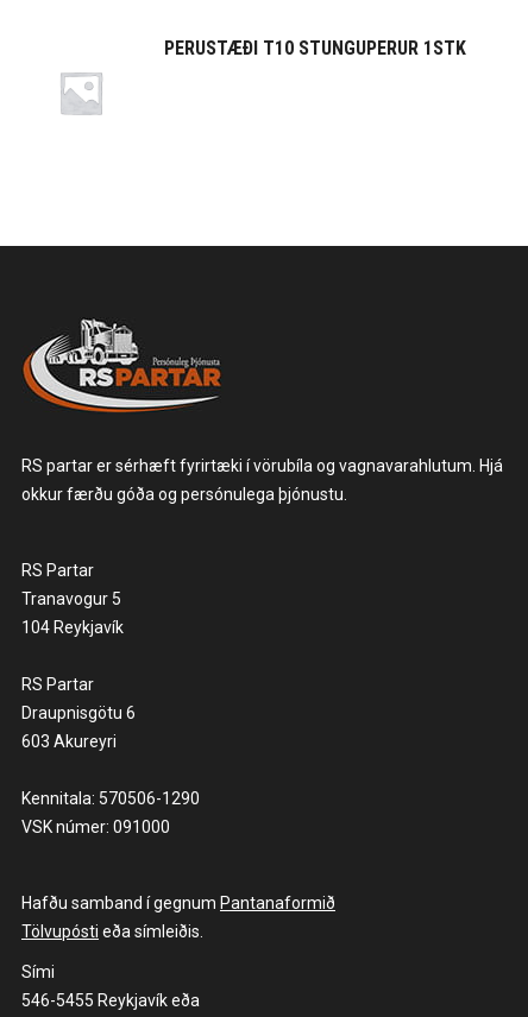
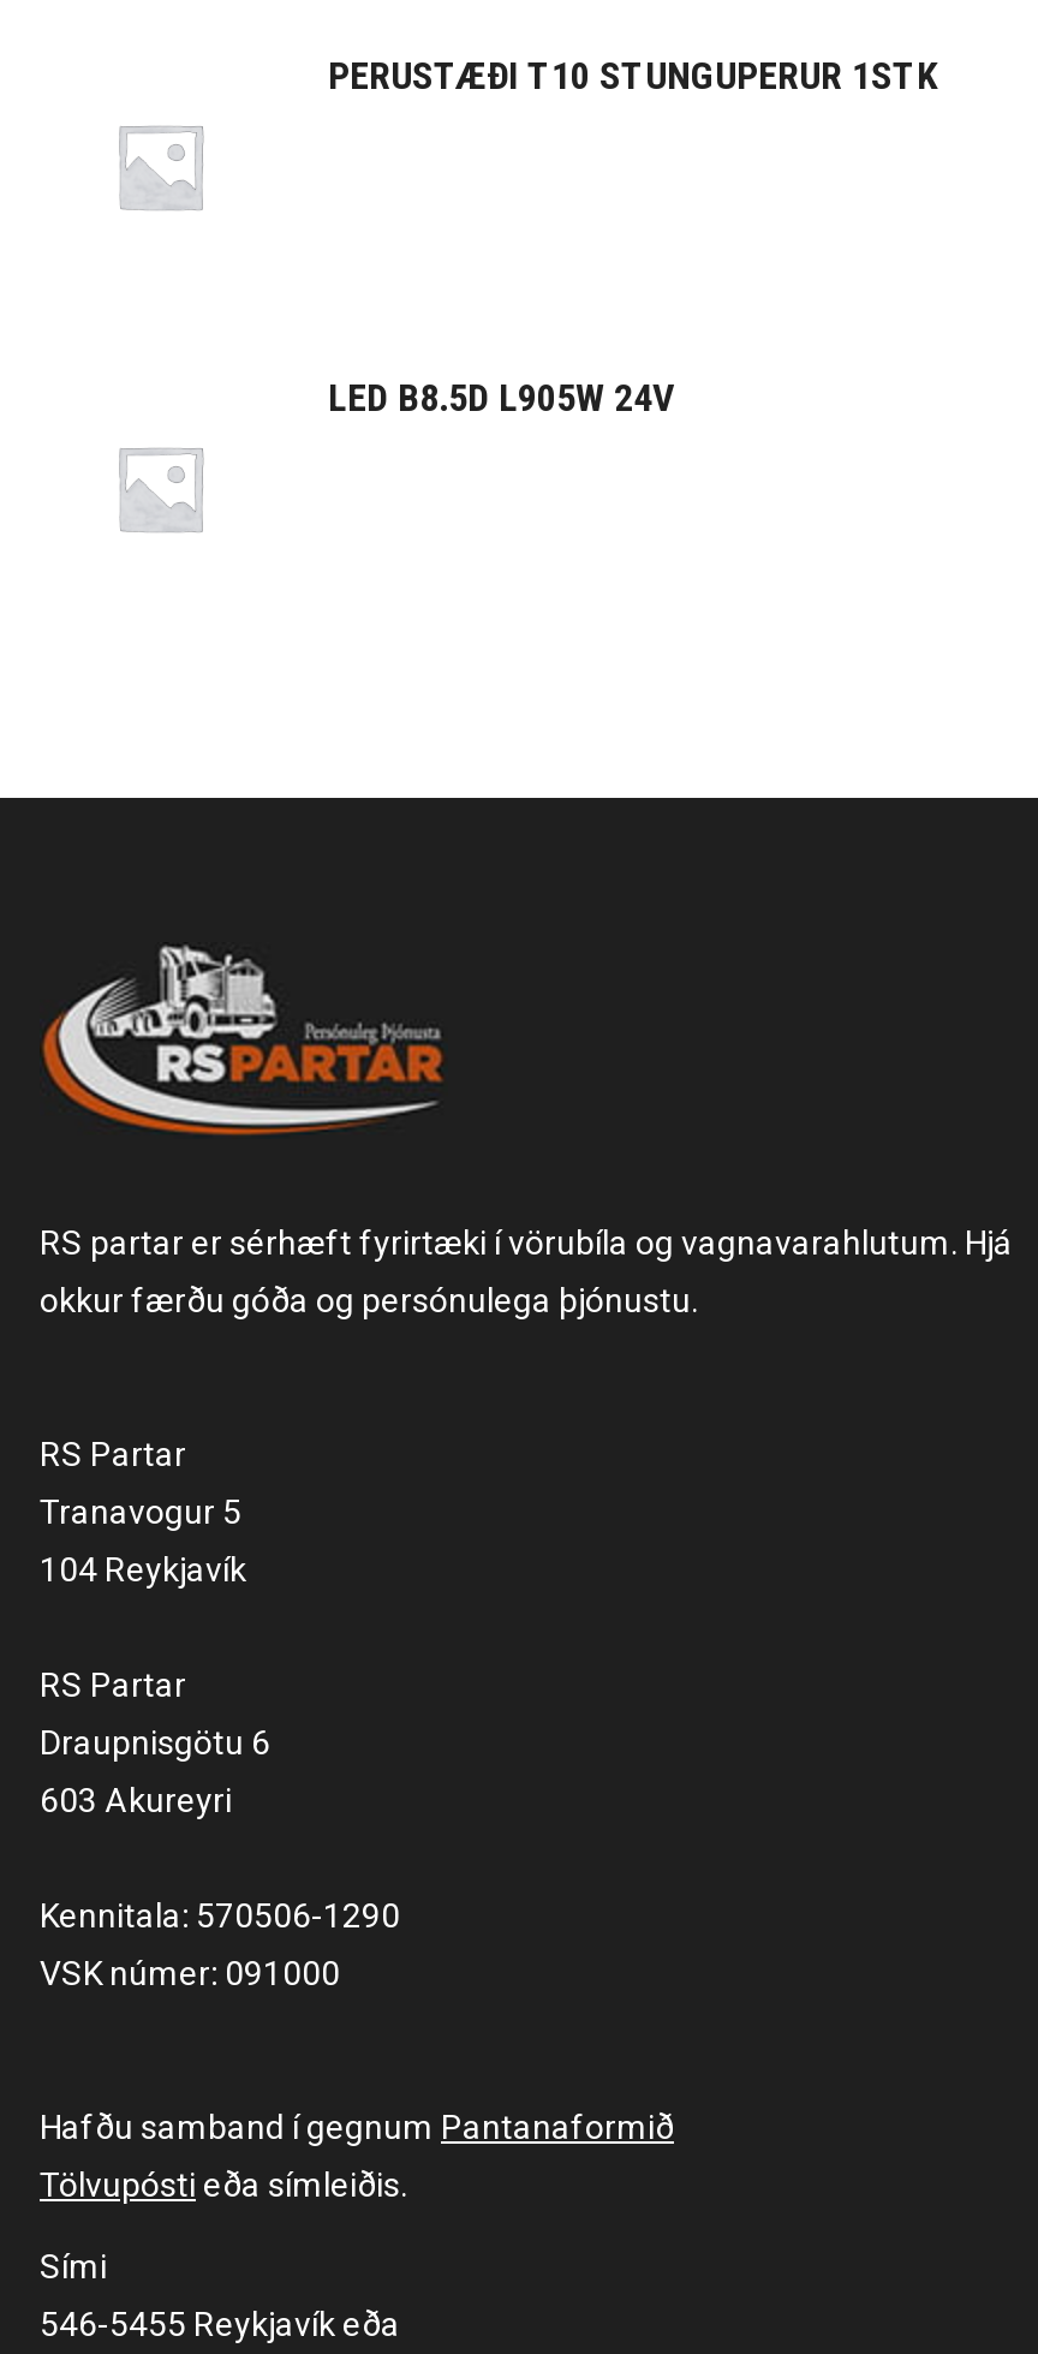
none -> [328,375,674,421] LED B8.5D L905W 24V

